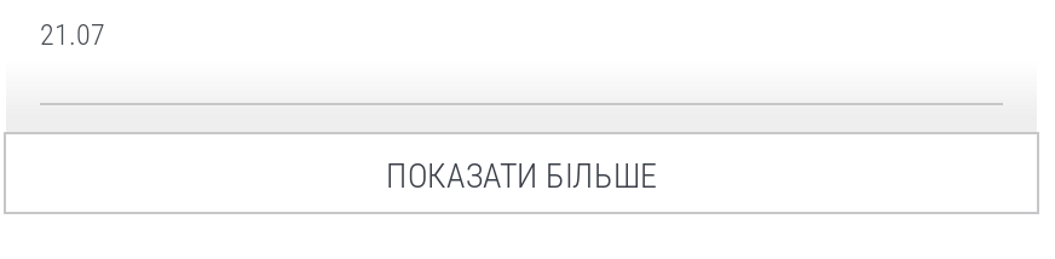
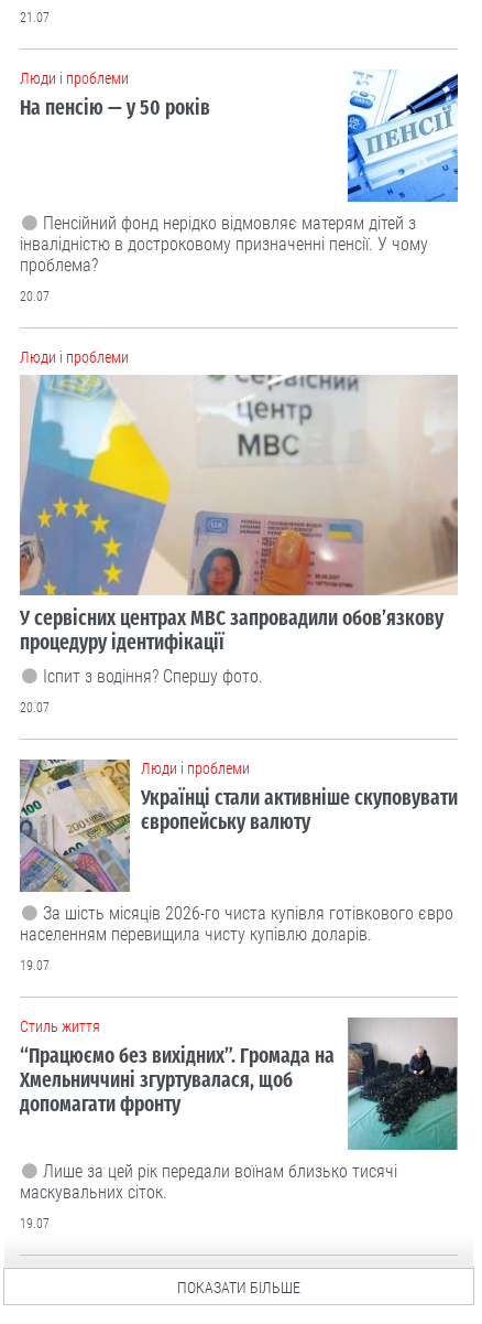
none -> [19,374,459,835] [image] | У сервісних центрах МВС запровадили обов’язкову | процедуру ідентифікації | Іспит з водіння? Спершу фото. | 20.07 | Люди і проблеми | Українці стали активніше скуповувати | європейську валюту
none -> [19,758,453,1232] [image] | За шість місяців 2026-го чиста купівля готівкового євро | населенням перевищила чисту купівлю доларів. | 19.07 | Cтиль життя | “Працюємо без вихідних”. Громада на | Хмельниччині згуртувалася, щоб | допомагати фронту | Лише за цей рік передали воїнам близько тисячі | маскувальних сіток. | 19.07
none -> [20,70,210,121] Люди і проблеми | На пенсію — у 50 років
none -> [20,69,459,366] [image] | Пенсійний фонд нерідко відмовляє матерям дітей з | інвалідністю в достроковому призначенні пенсії. У чому | проблема? | 20.07 | Люди і проблеми
none -> [347,1016,459,1151] [image]

